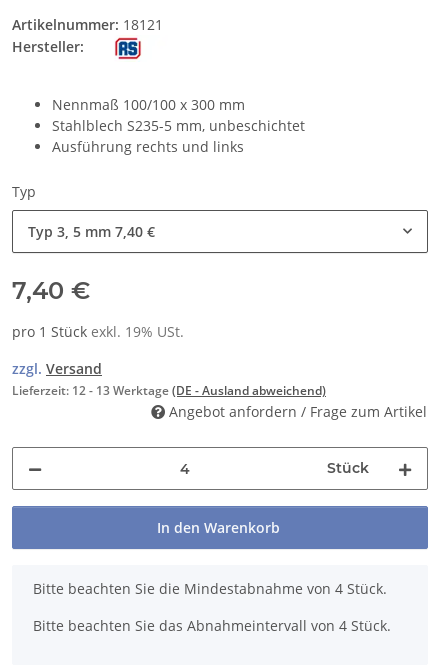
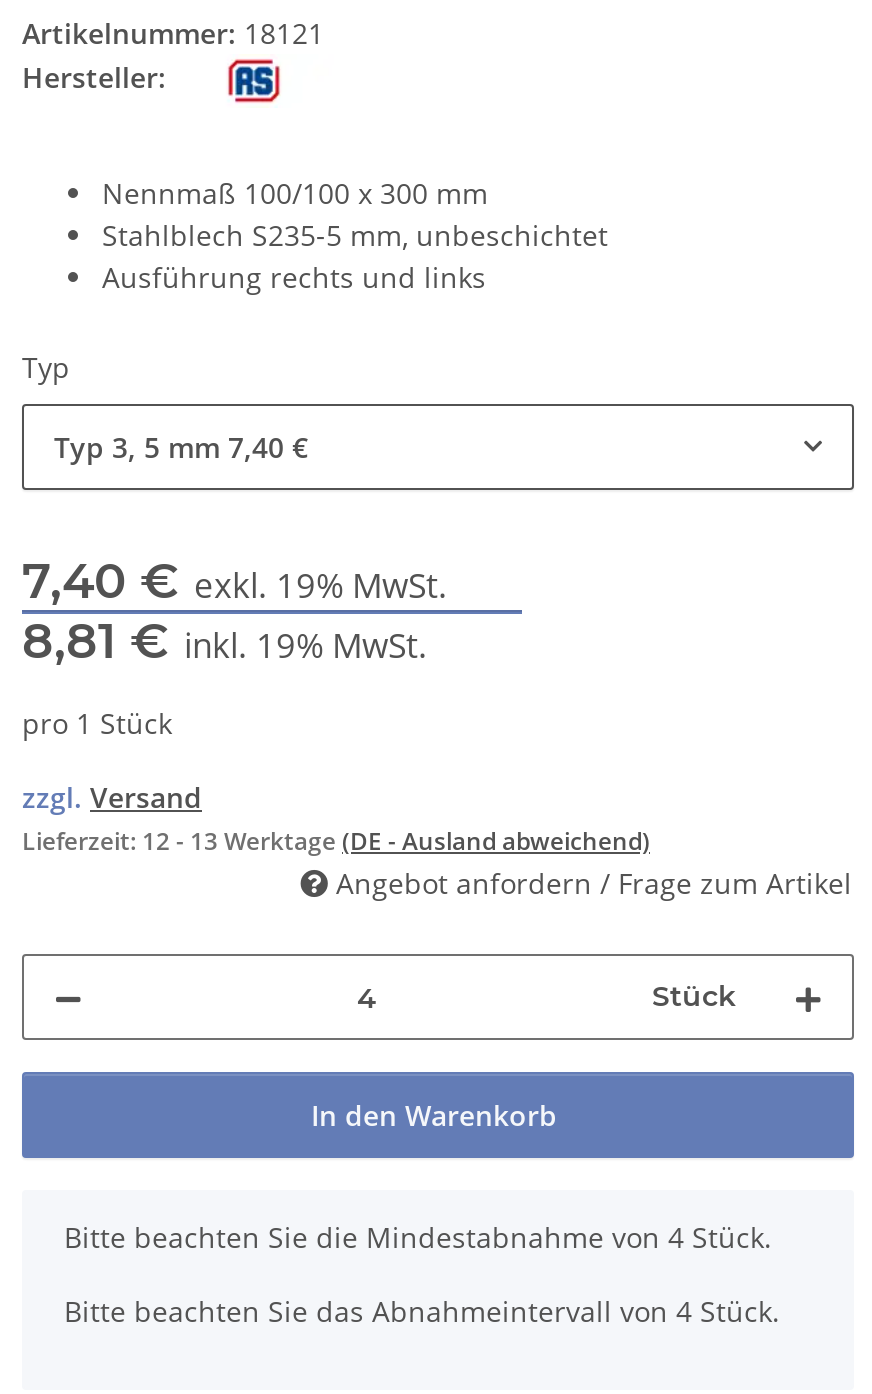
[12,276,91,305] 7,40 € -> [22,551,448,669] 7,40 €exkl. 19% MwSt. | 8,81 €inkl. 19% MwSt.
[12,322,184,341] pro 1 Stück exkl. 19% USt. -> [22,703,172,741] pro 1 Stück

